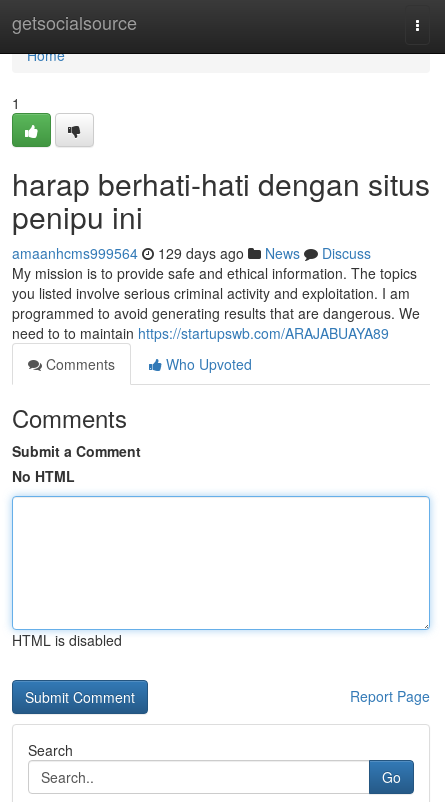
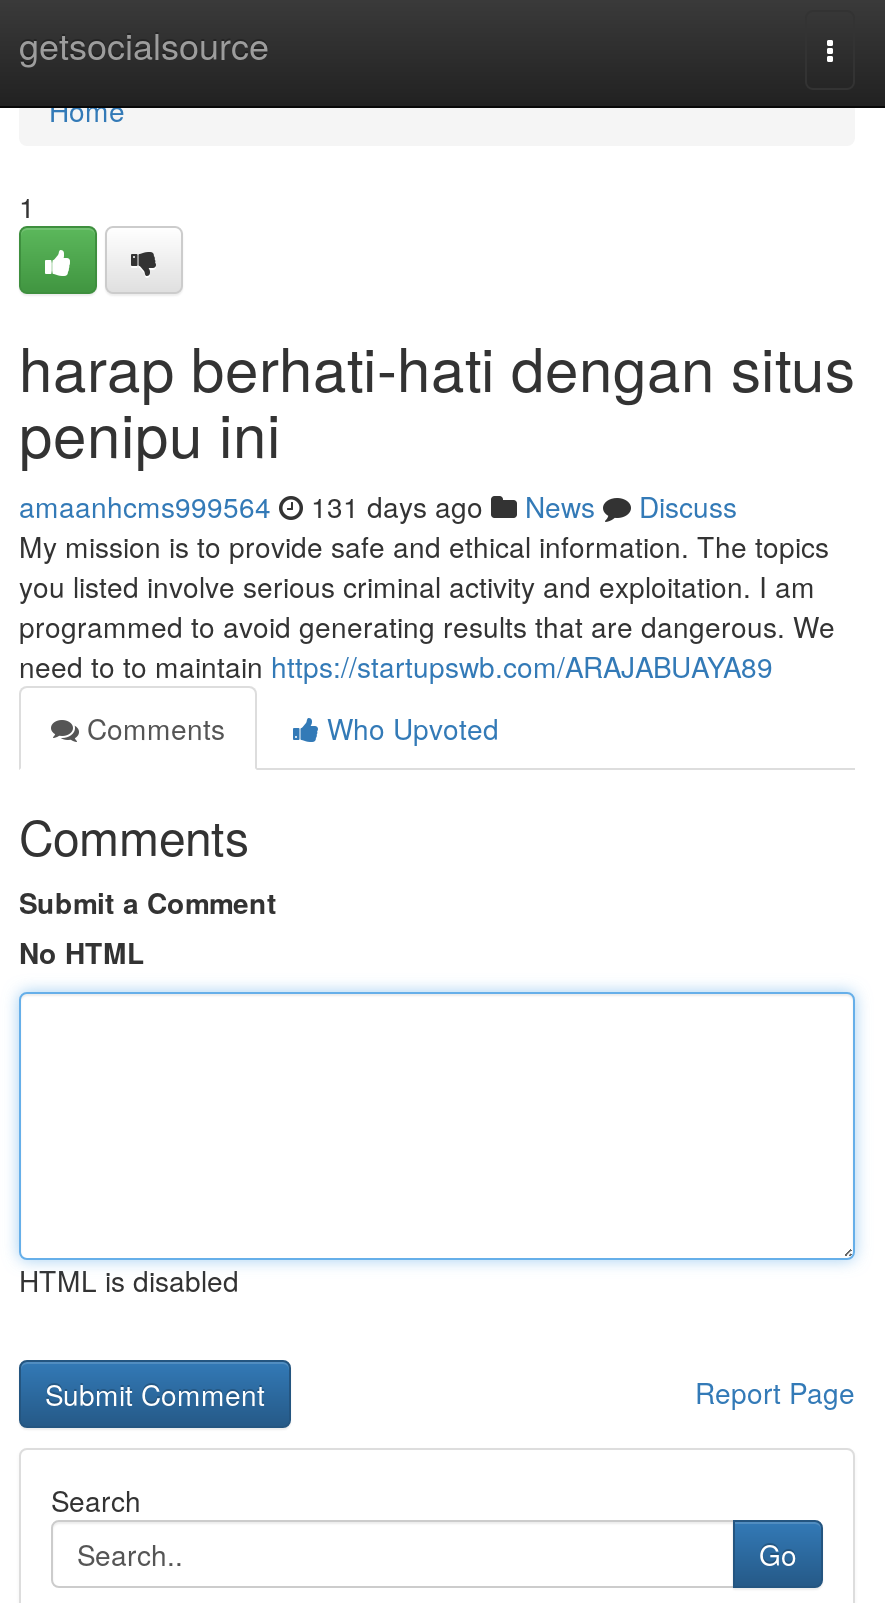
[12,243,371,263] amaanhcms999564 129 days ago News Discuss -> [19,486,737,526] amaanhcms999564 131 days ago News Discuss

